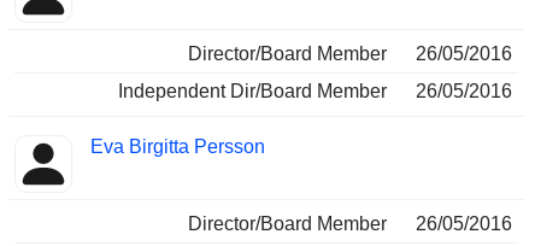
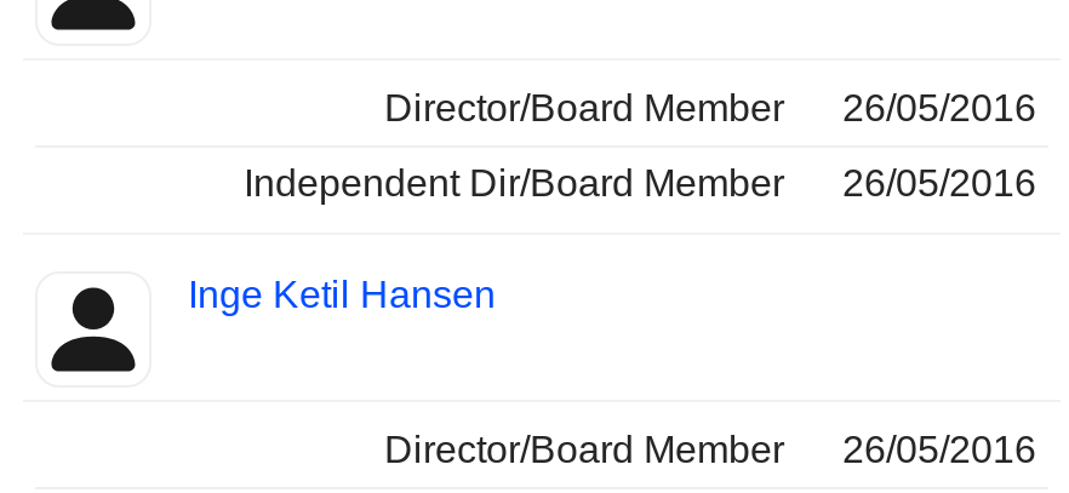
[90,137,265,157] Eva Birgitta Persson -> [188,275,496,316] Inge Ketil Hansen

